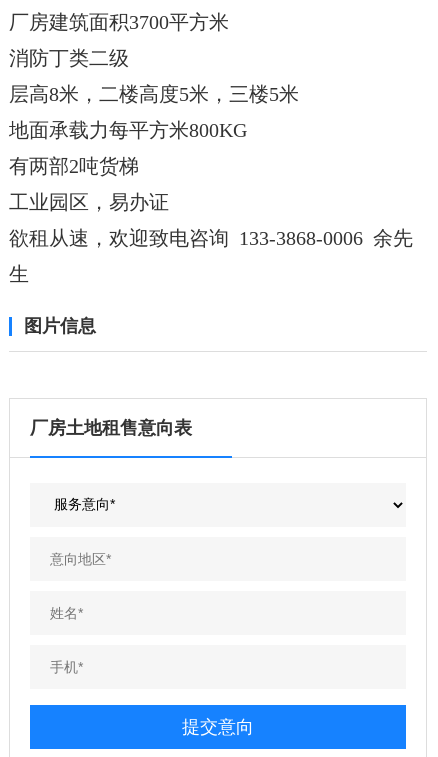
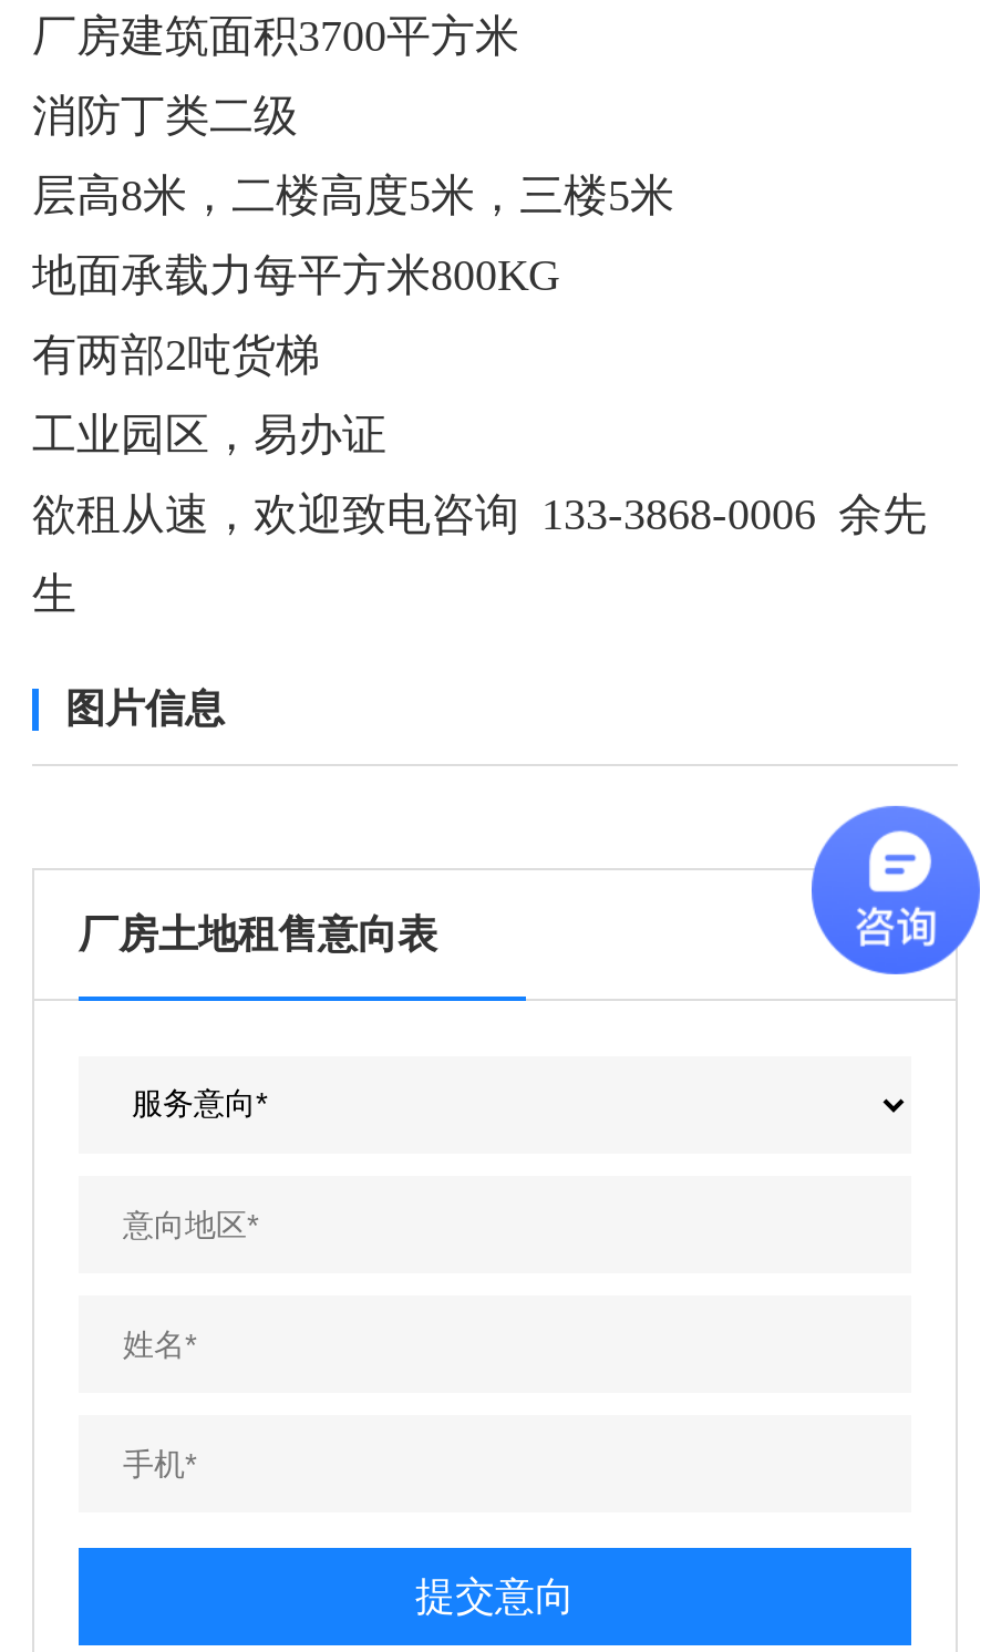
none -> [809,804,982,977] [image]

